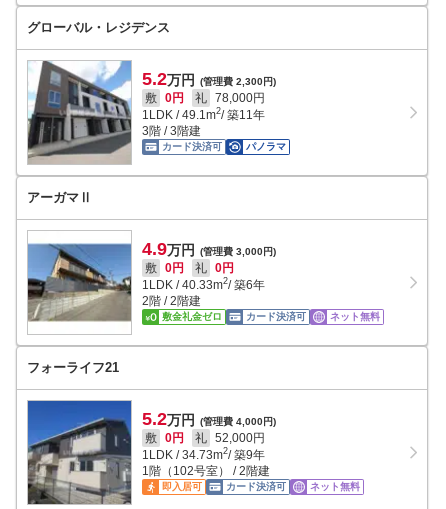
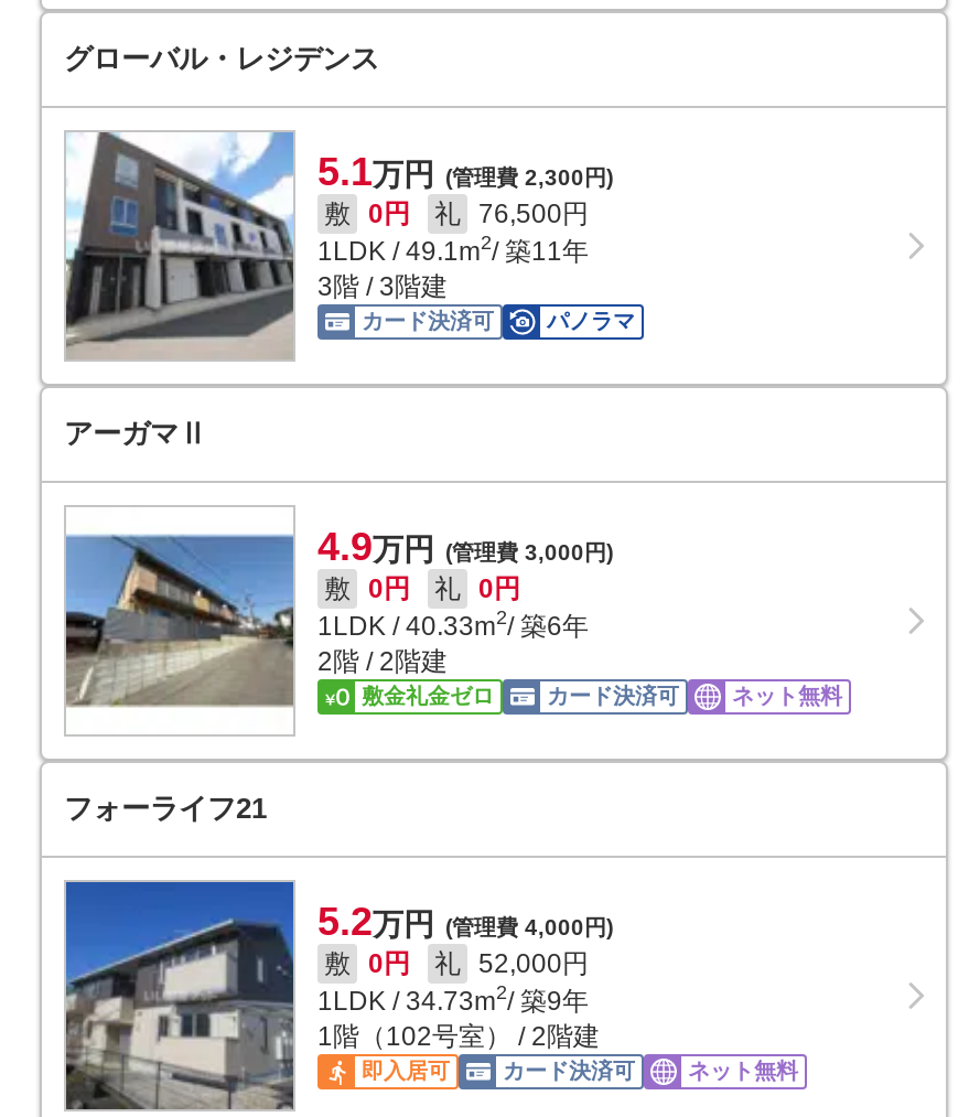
[142,69,276,89] 5.2万円 (管理費 2,300円) -> [317,150,613,194] 5.1万円 (管理費 2,300円)
[145,91,265,105] 敷 0円 礼 78,000円 -> [324,198,589,229] 敷 0円 礼 76,500円

